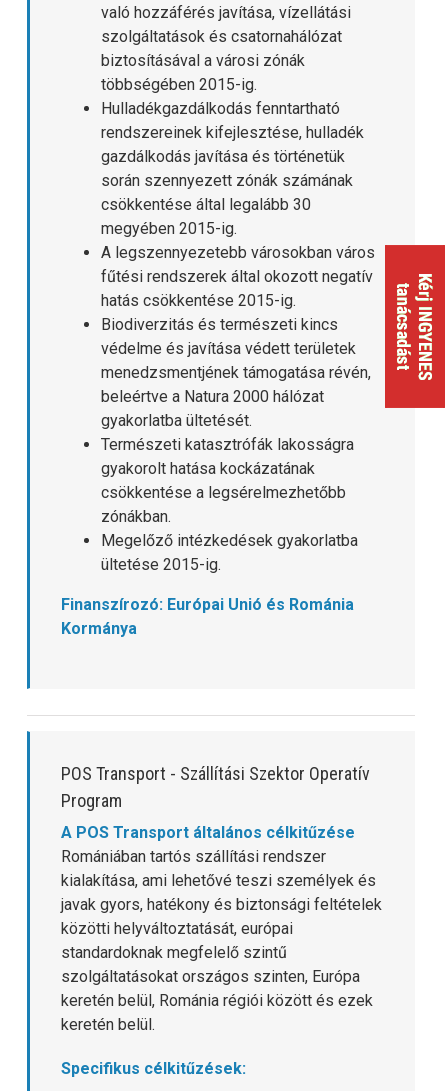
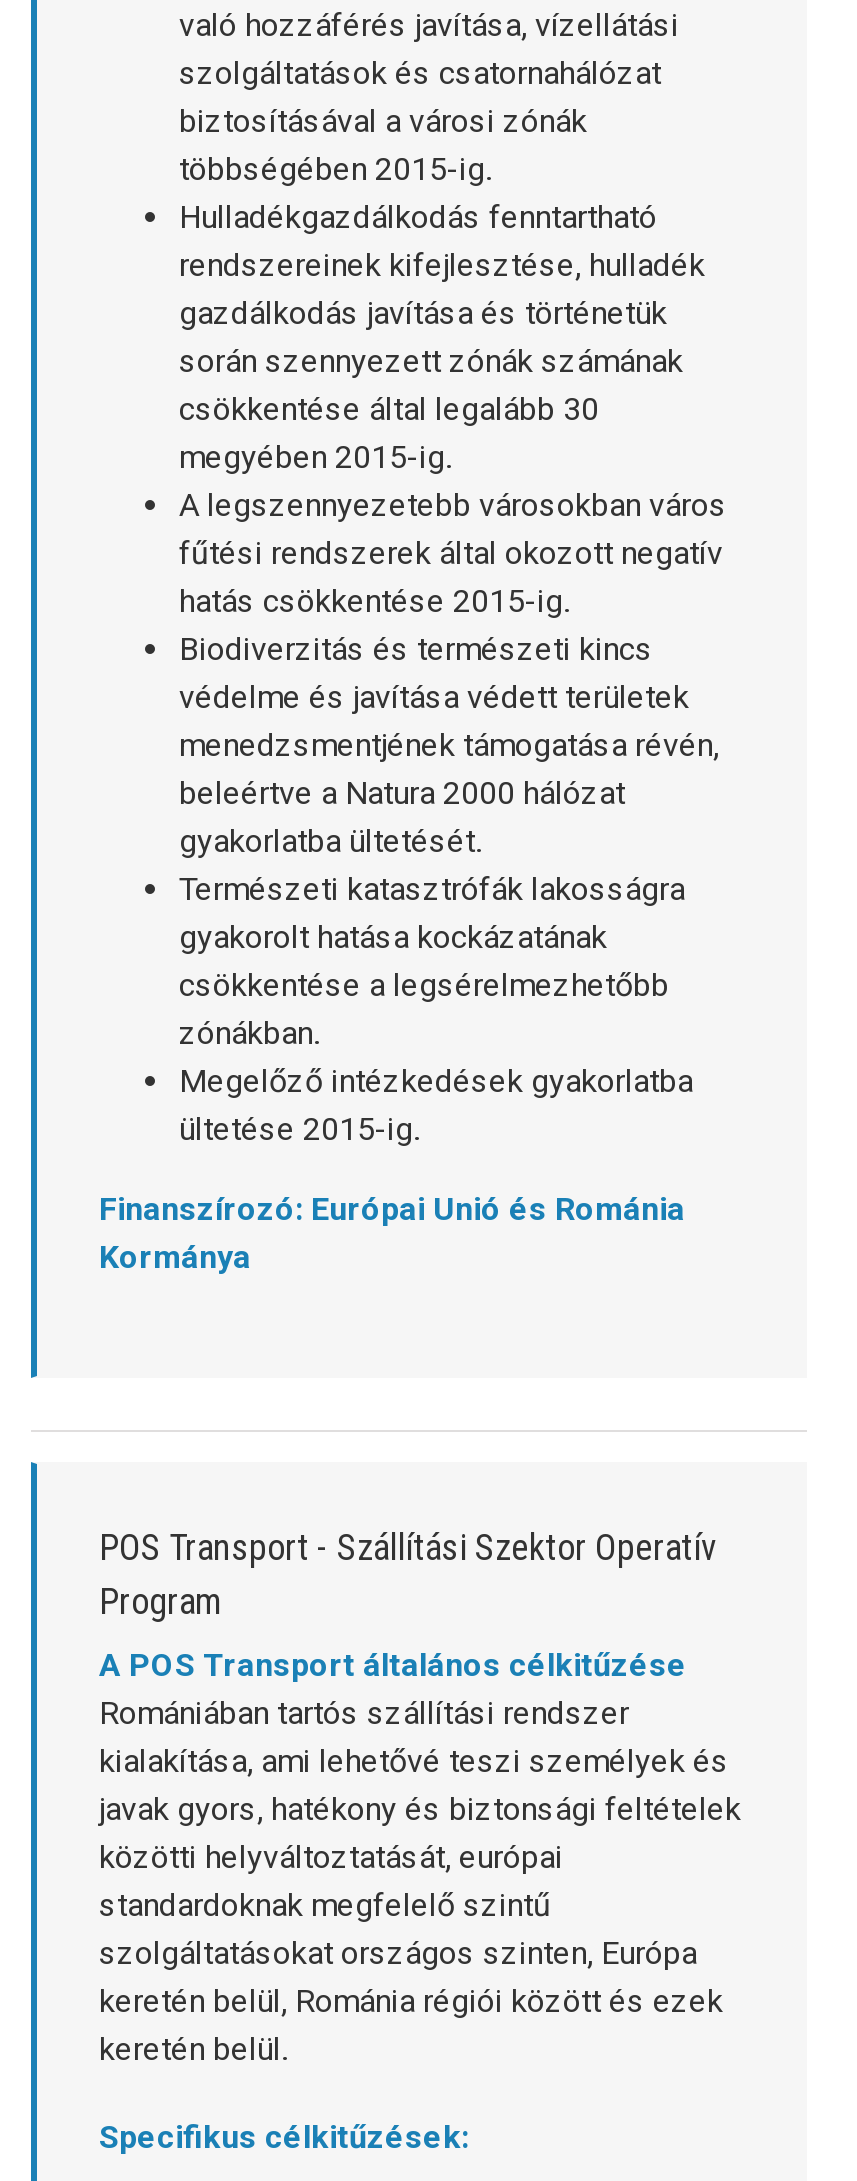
[384,244,442,409] [image] -> none

